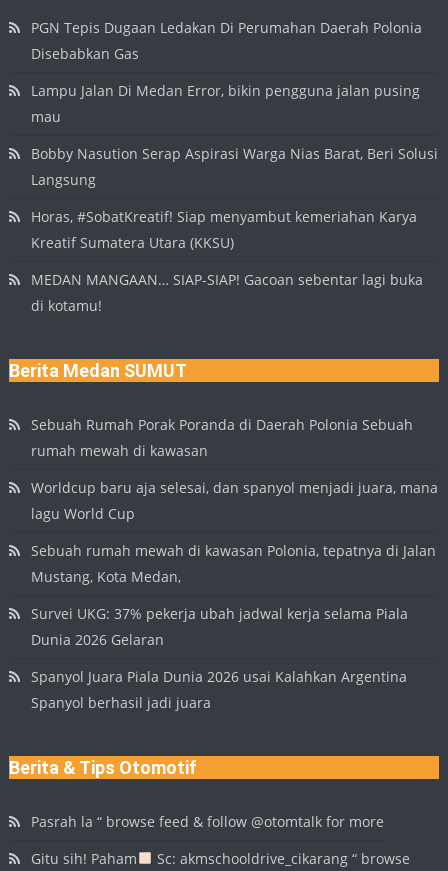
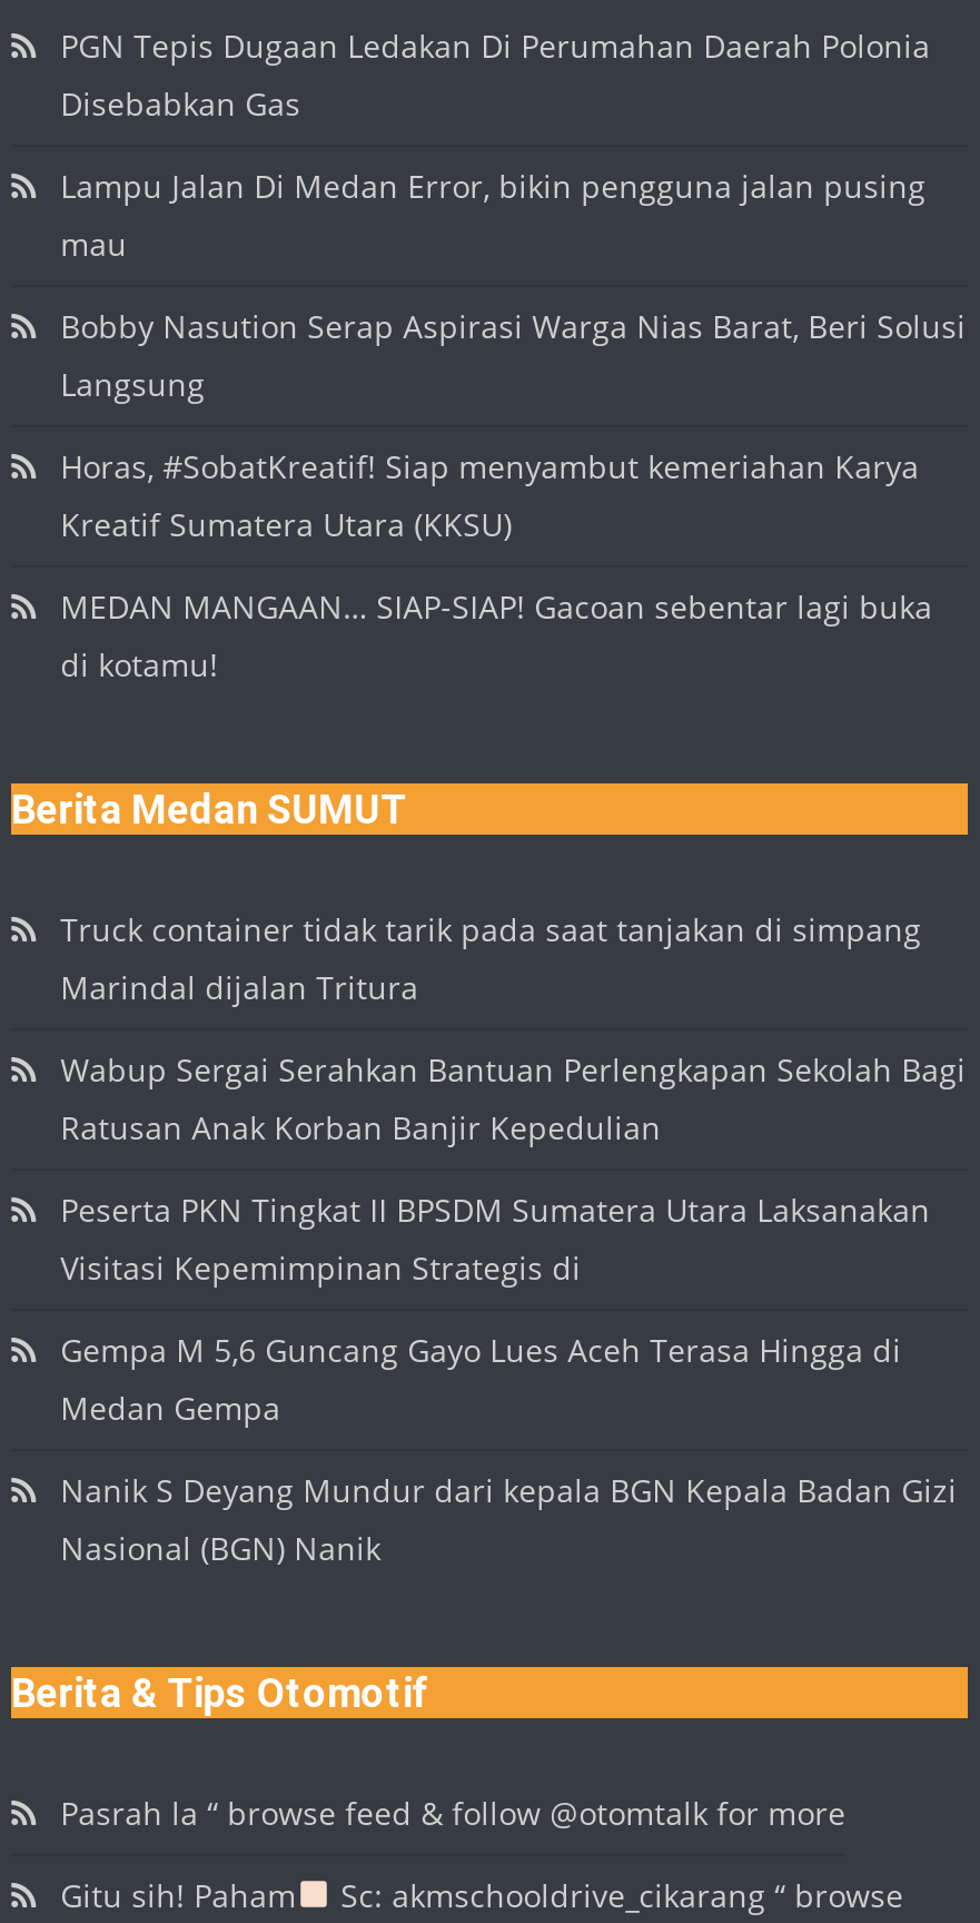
[31,415,413,460] Sebuah Rumah Porak Poranda di Daerah Polonia Sebuah | rumah mewah di kawasan -> [60,907,921,1008] Truck container tidak tarik pada saat tanjakan di simpang | Marindal dijalan Tritura
[31,478,438,523] Worldcup baru aja selesai, dan spanyol menjadi juara, mana | lagu World Cup -> [60,1048,966,1148] Wabup Sergai Serahkan Bantuan Perlengkapan Sekolah Bagi | Ratusan Anak Korban Banjir Kepedulian
[31,541,436,586] Sebuah rumah mewah di kawasan Polonia, tepatnya di Jalan | Mustang, Kota Medan, -> [60,1188,930,1288] Peserta PKN Tingkat II BPSDM Sumatera Utara Laksanakan | Visitasi Kepemimpinan Strategis di
[31,604,408,649] Survei UKG: 37% pekerja ubah jadwal kerja selama Piala | Dunia 2026 Gelaran -> [60,1328,901,1428] Gempa M 5,6 Guncang Gayo Lues Aceh Terasa Hingga di | Medan Gempa
[31,667,407,712] Spanyol Juara Piala Dunia 2026 usai Kalahkan Argentina | Spanyol berhasil jadi juara -> [60,1468,957,1568] Nanik S Deyang Mundur dari kepala BGN Kepala Badan Gizi | Nasional (BGN) Nanik

